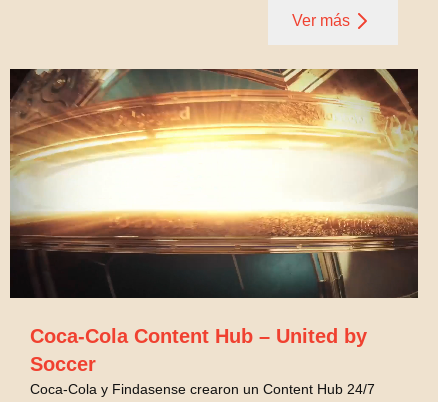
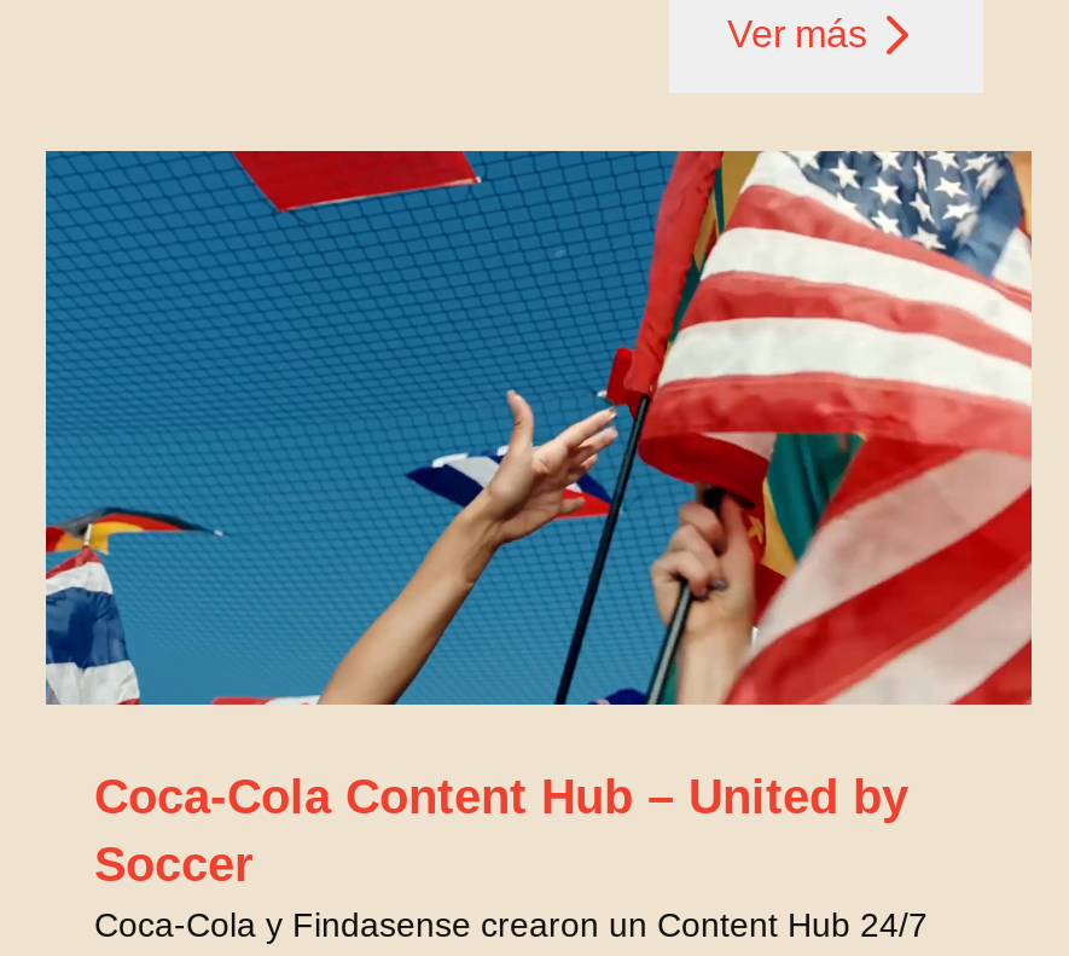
[9,68,419,299] [image] -> [43,149,1034,707] [image]

